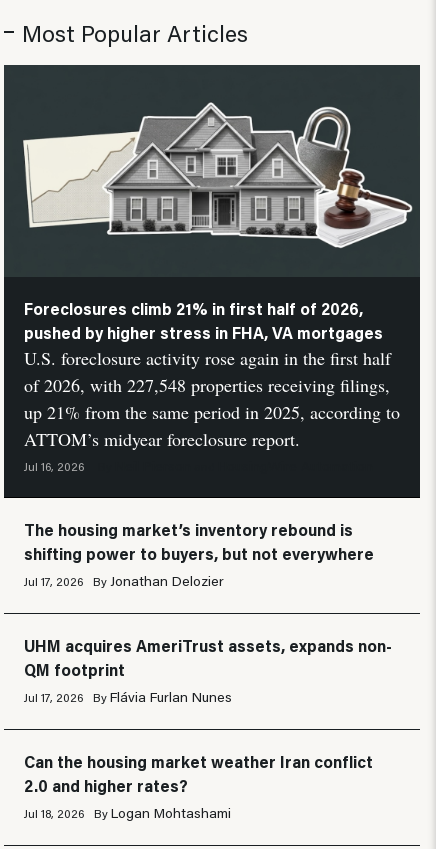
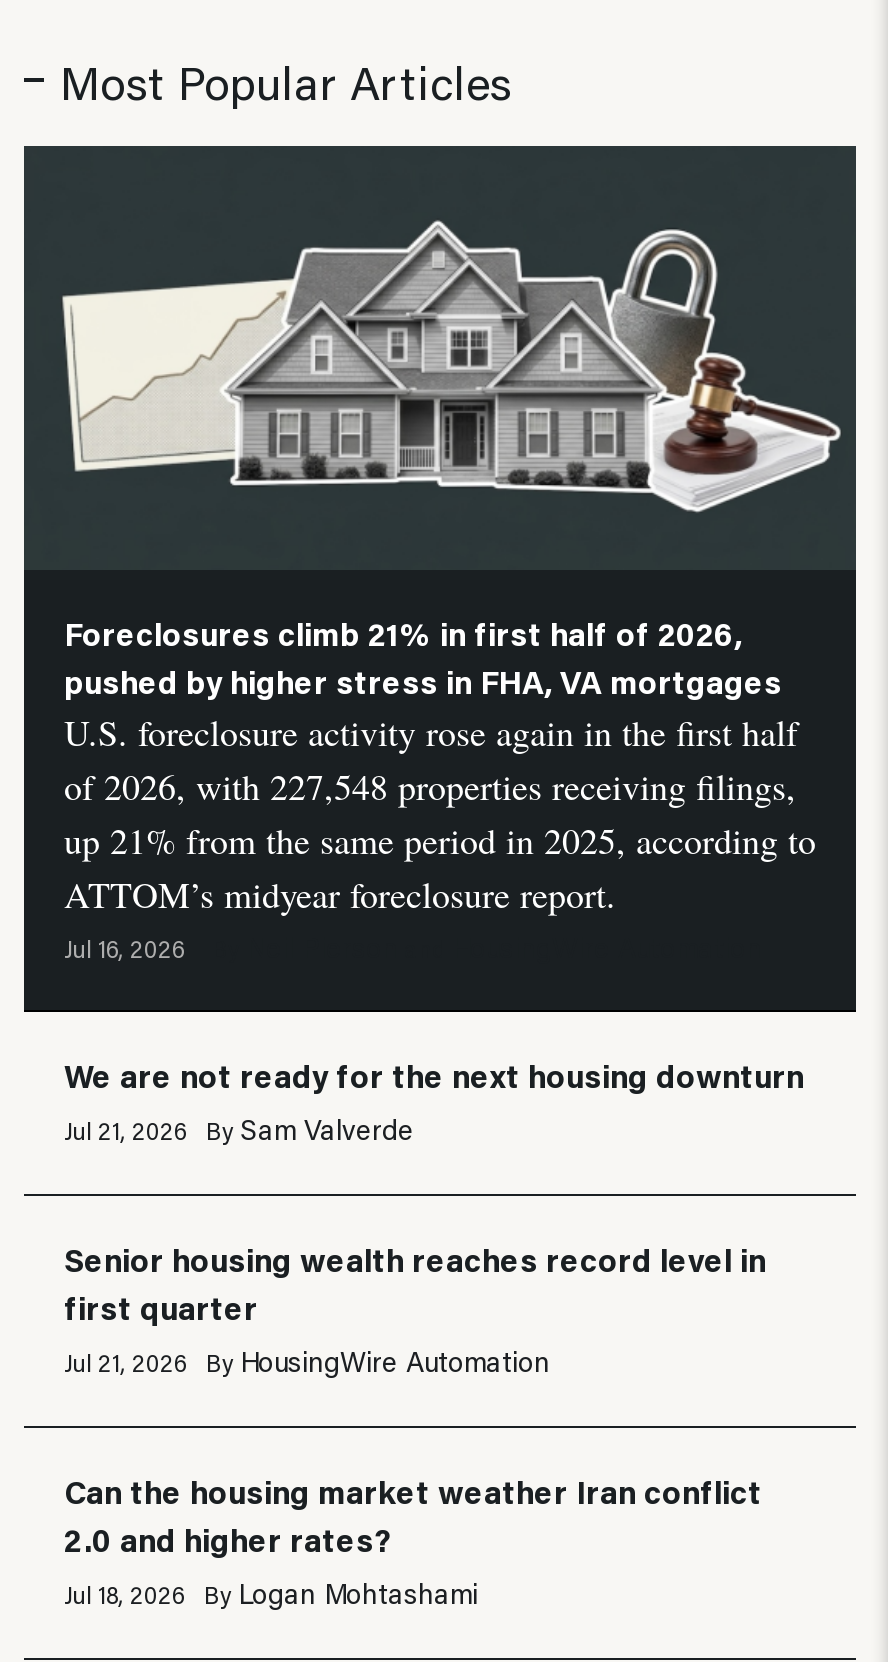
[24,519,378,590] The housing market’s inventory rebound is | shifting power to buyers, but not everywhere | Jul 17, 2026 | By Jonathan Delozier -> [64,1054,812,1148] We are not ready for the next housing downturn | Jul 21, 2026 | By Sam Valverde
[24,635,392,706] UHM acquires AmeriTrust assets, expands non- | QM footprint | Jul 17, 2026 | By Flávia Furlan Nunes -> [64,1238,766,1380] Senior housing wealth reaches record level in | first quarter | Jul 21, 2026 | By HousingWire Automation

